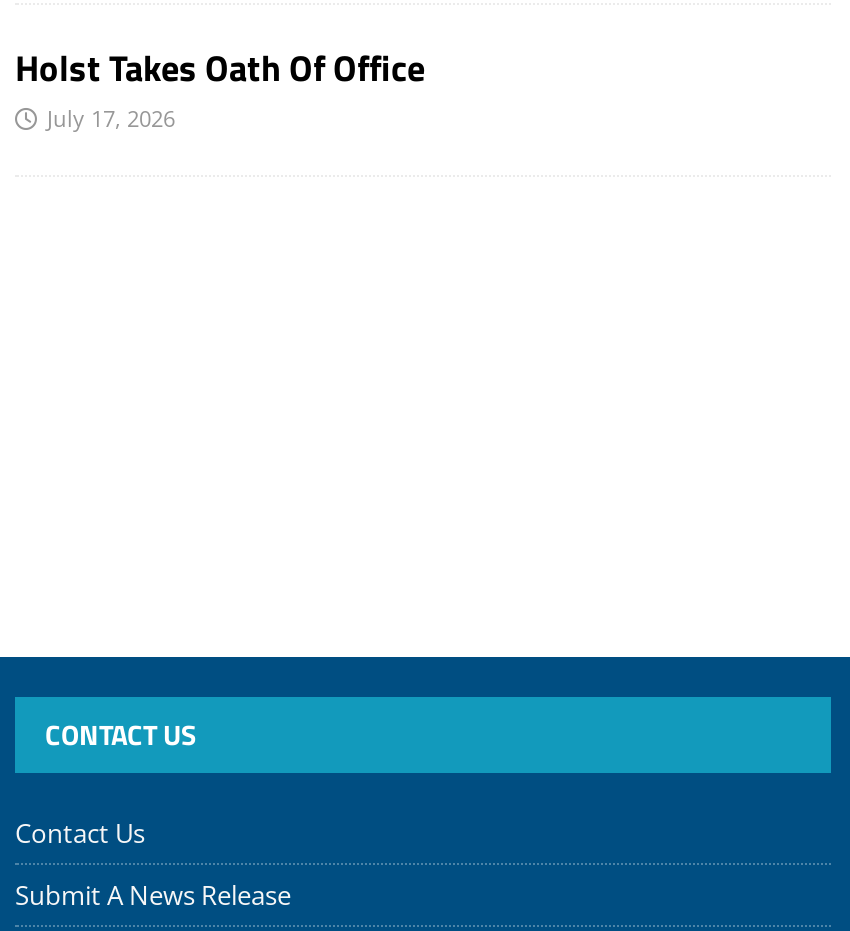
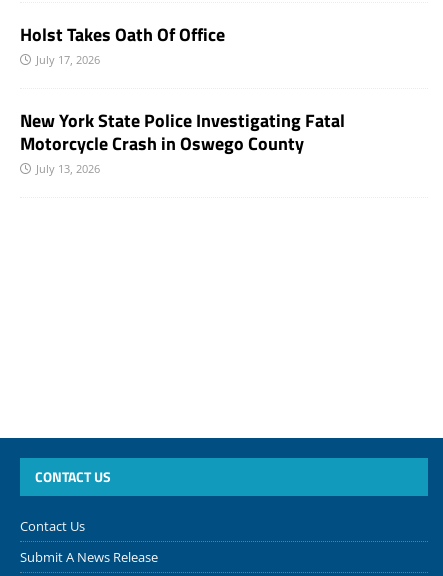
none -> [20,107,345,176] New York State Police Investigating Fatal | Motorcycle Crash in Oswego County | July 13, 2026

